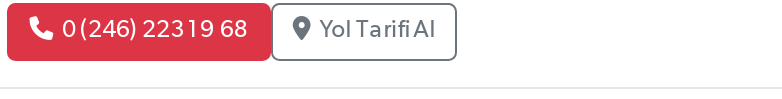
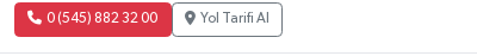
[62,19,248,43] 0 (246) 223 19 68 -> [47,12,158,26] 0 (545) 882 32 00

